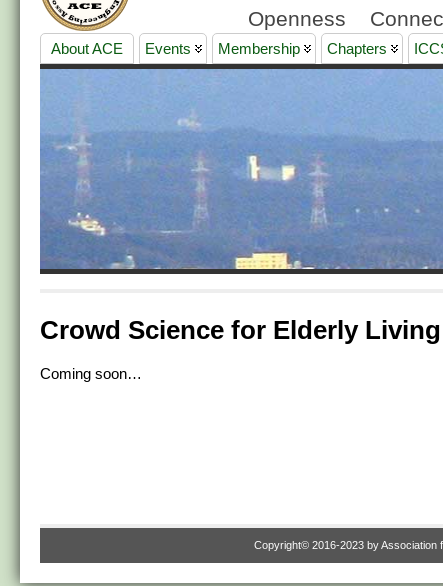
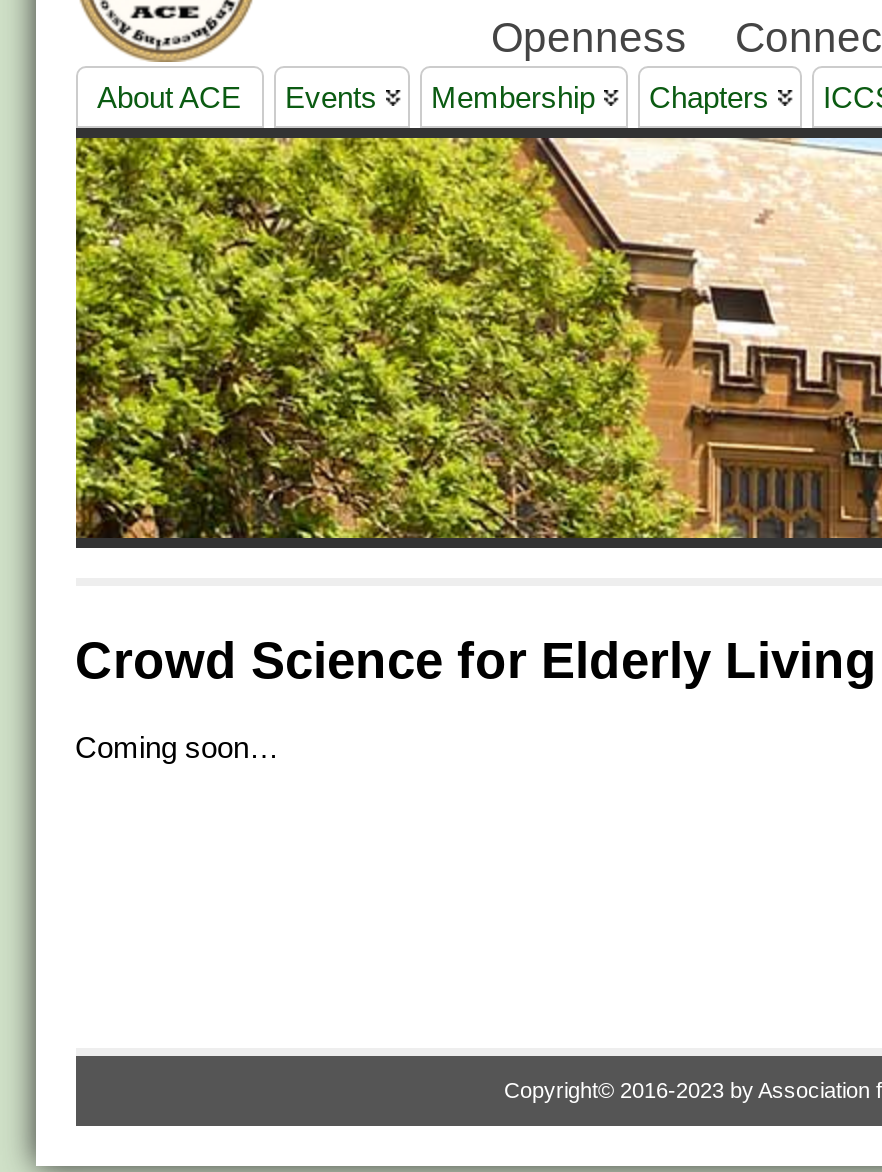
[39,68,440,270] [image] -> [74,136,876,540] [image]

